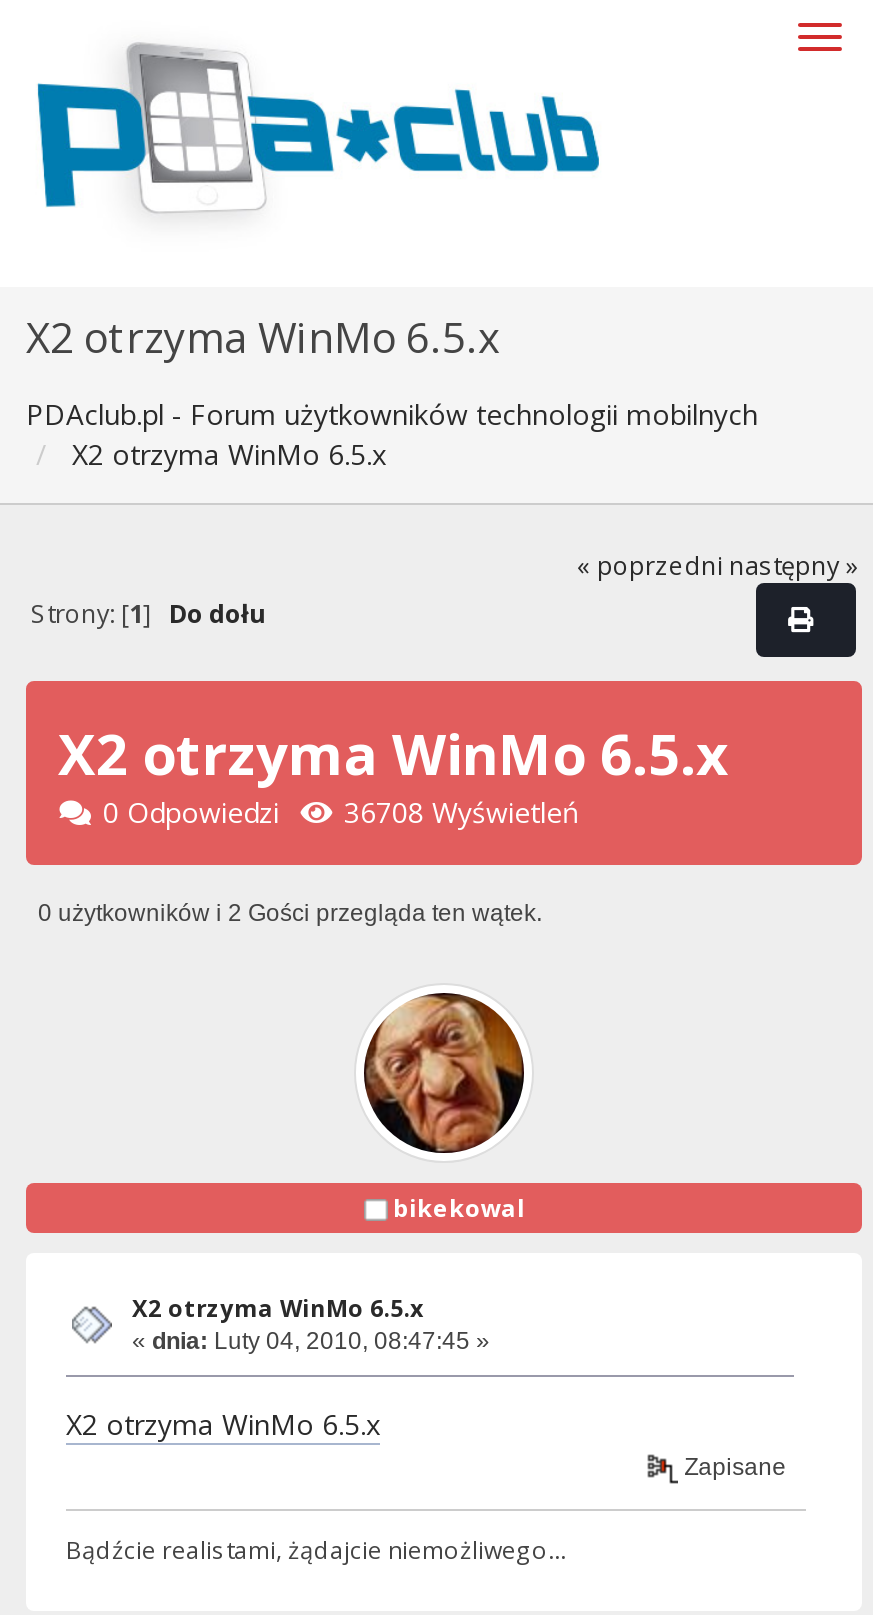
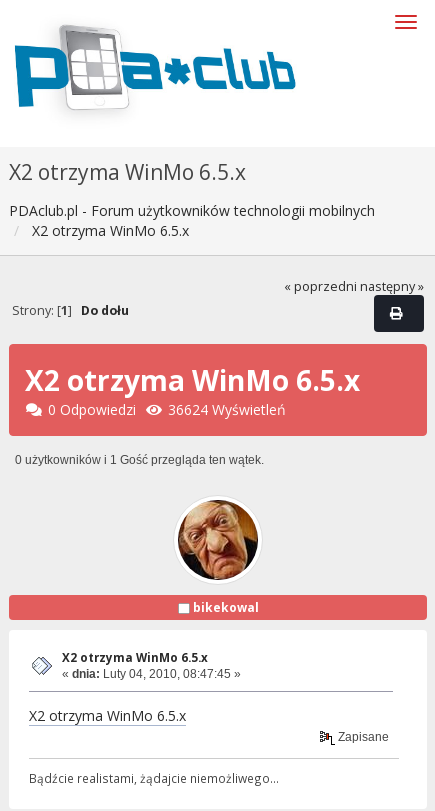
[103,793,580,831] 0 Odpowiedzi 36708 Wyświetleń -> [47,400,286,419] 0 Odpowiedzi 36624 Wyświetleń
[38,899,542,927] 0 użytkowników i 2 Gości przegląda ten wątek. -> [15,453,264,467] 0 użytkowników i 1 Gość przegląda ten wątek.

